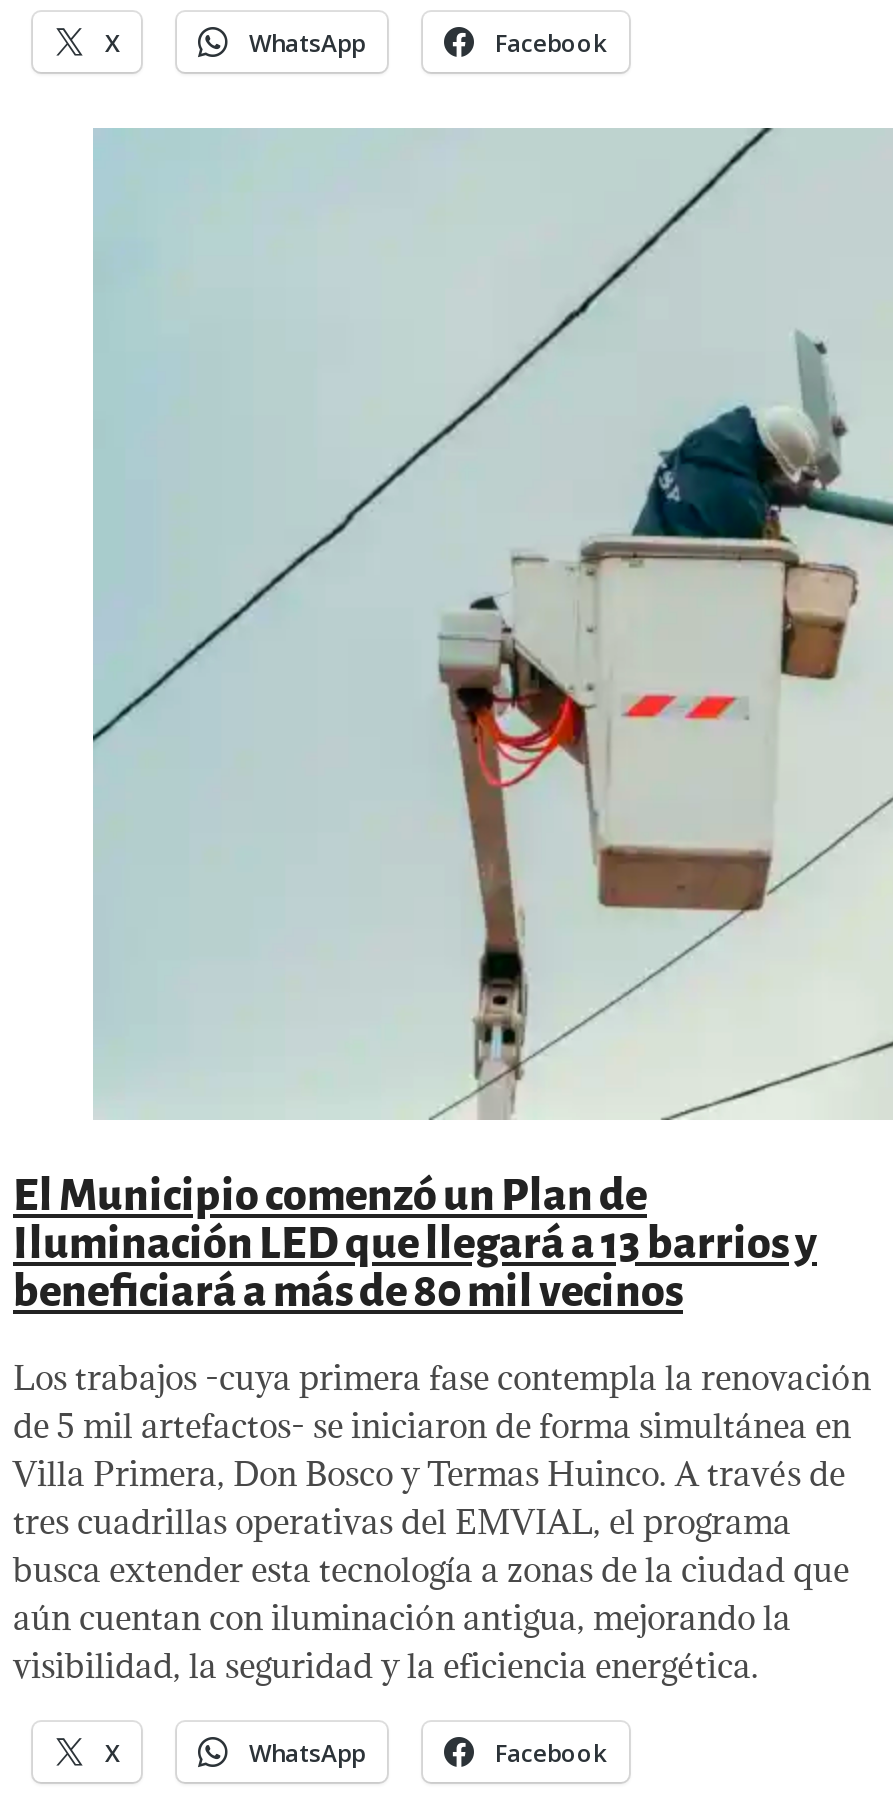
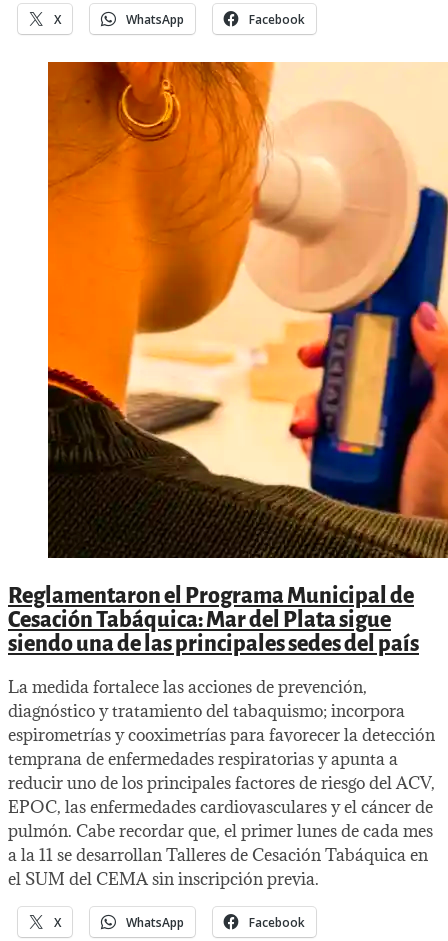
[13,126,887,1315] [image] | El Municipio comenzó un Plan de | Iluminación LED que llegará a 13 barrios y | beneficiará a más de 80 mil vecinos -> [8,61,445,655] [image] | Reglamentaron el Programa Municipal de | Cesación Tabáquica: Mar del Plata sigue | siendo una de las principales sedes del país
[13,1357,871,1689] Los trabajos -cuya primera fase contempla la renovación | de 5 mil artefactos- se iniciaron de forma simultánea en | Villa Primera, Don Bosco y Termas Huinco. A través de | tres cuadrillas operativas del EMVIAL, el programa | busca extender esta tecnología a zonas de la ciudad que | aún cuentan con iluminación antigua, mejorando la | visibilidad, la seguridad y la eficiencia energética. -> [8,676,435,890] La medida fortalece las acciones de prevención, | diagnóstico y tratamiento del tabaquismo; incorpora | espirometrías y cooximetrías para favorecer la detección | temprana de enfermedades respiratorias y apunta a | reducir uno de los principales factores de riesgo del ACV, | EPOC, las enfermedades cardiovasculares y el cáncer de | pulmón. Cabe recordar que, el primer lunes de cada mes | a la 11 se desarrollan Talleres de Cesación Tabáquica en | el SUM del CEMA sin inscripción previa.

